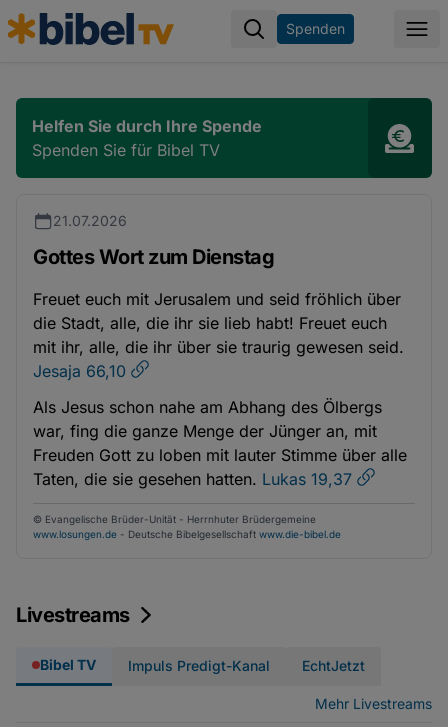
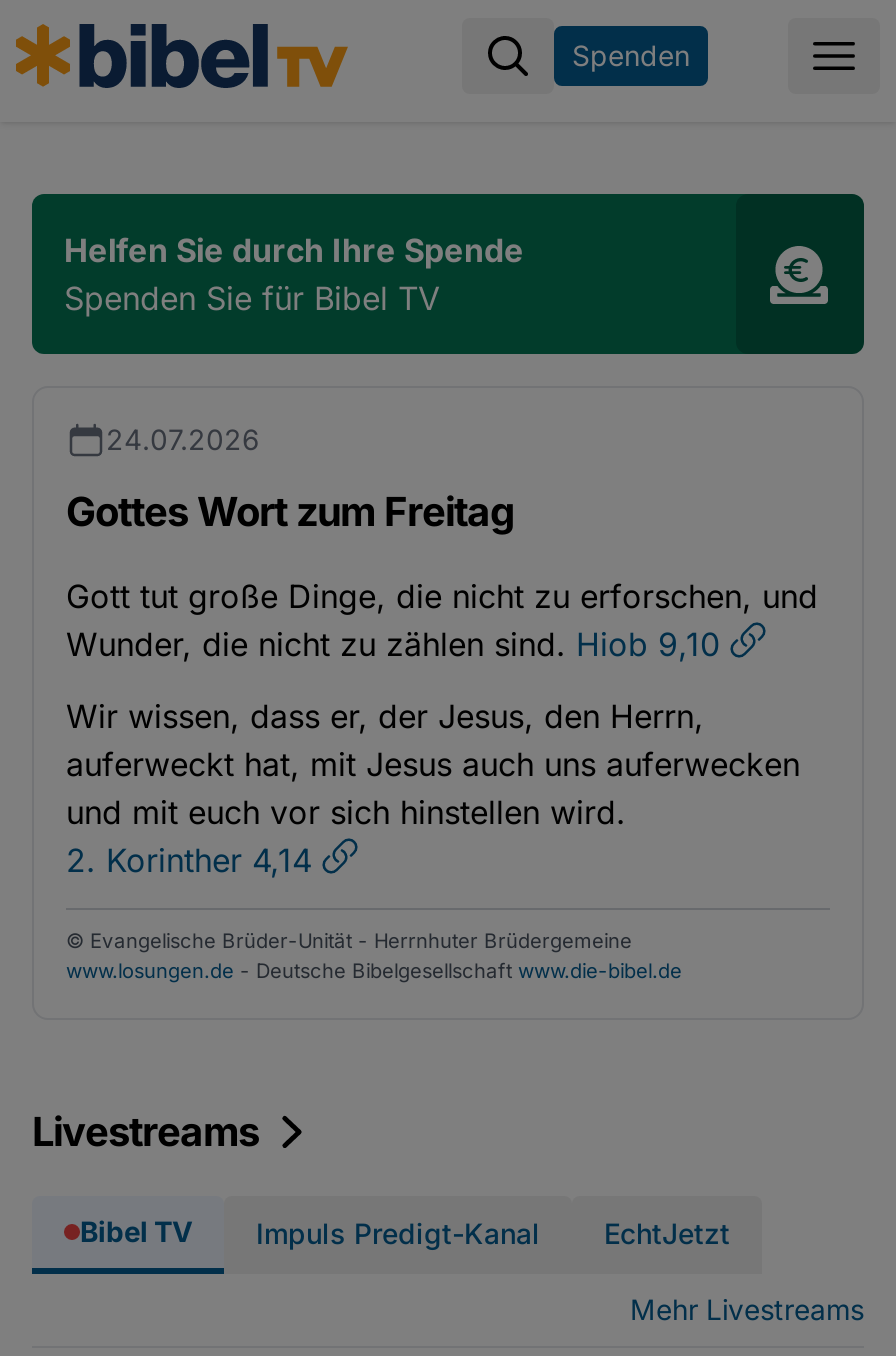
[53,212,127,229] 21.07.2026 -> [106,422,260,456] 24.07.2026
[33,245,274,269] Gottes Wort zum Dienstag -> [66,488,515,536] Gottes Wort zum Freitag
[33,289,404,381] Freuet euch mit Jerusalem und seid fröhlich über | die Stadt, alle, die ihr sie lieb habt! Freuet euch | mit ihr, alle, die ihr über sie traurig gewesen seid. | Jesaja 66,10 -> [66,576,818,664] Gott tut große Dinge, die nicht zu erforschen, und | Wunder, die nicht zu zählen sind. Hiob 9,10
[33,397,407,489] Als Jesus schon nahe am Abhang des Ölbergs | war, fing die ganze Menge der Jünger an, mit | Freuden Gott zu loben mit lauter Stimme über alle | Taten, die sie gesehen hatten. Lukas 19,37 -> [66,696,800,880] Wir wissen, dass er, der Jesus, den Herrn, | auferweckt hat, mit Jesus auch uns auferwecken | und mit euch vor sich hinstellen wird. | 2. Korinther 4,14

